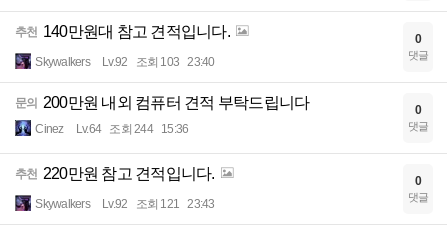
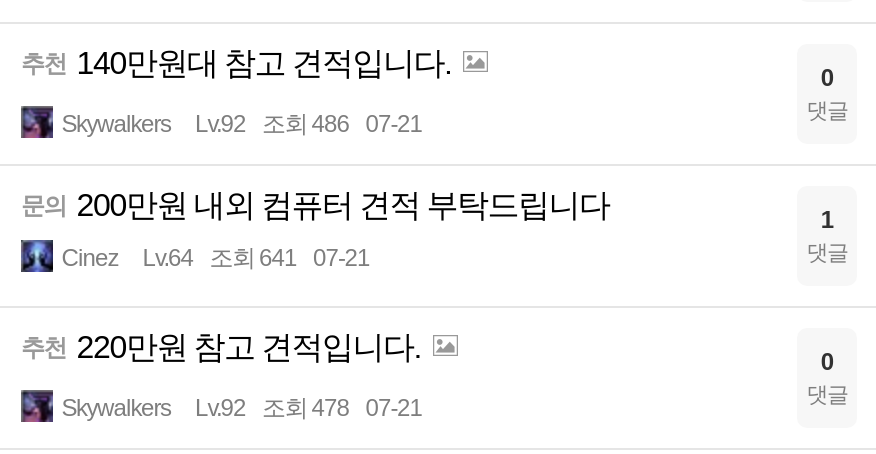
[35,55,214,69] Skywalkers Lv.92 조회 103 23:40 -> [61,110,422,138] Skywalkers Lv.92 조회 486 07-21
[415,103,421,117] 0 -> [821,206,833,234] 1
[35,122,188,136] Cinez Lv.64 조회 244 15:36 -> [61,244,369,272] Cinez Lv.64 조회 641 07-21
[35,197,214,211] Skywalkers Lv.92 조회 121 23:43 -> [61,394,422,422] Skywalkers Lv.92 조회 478 07-21

